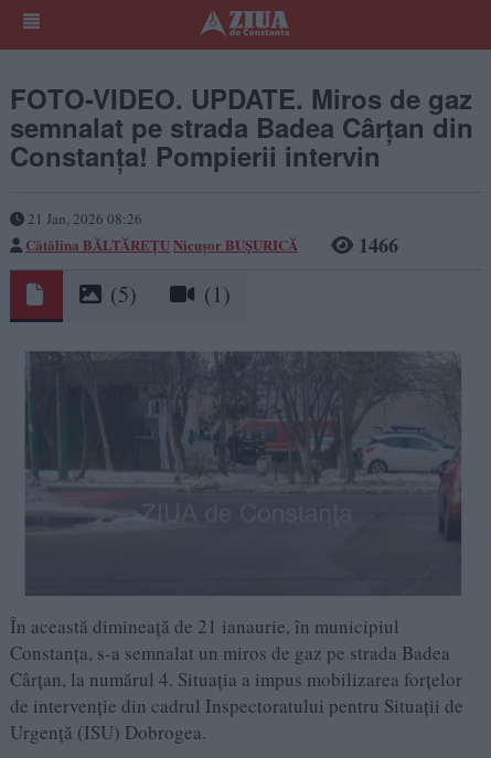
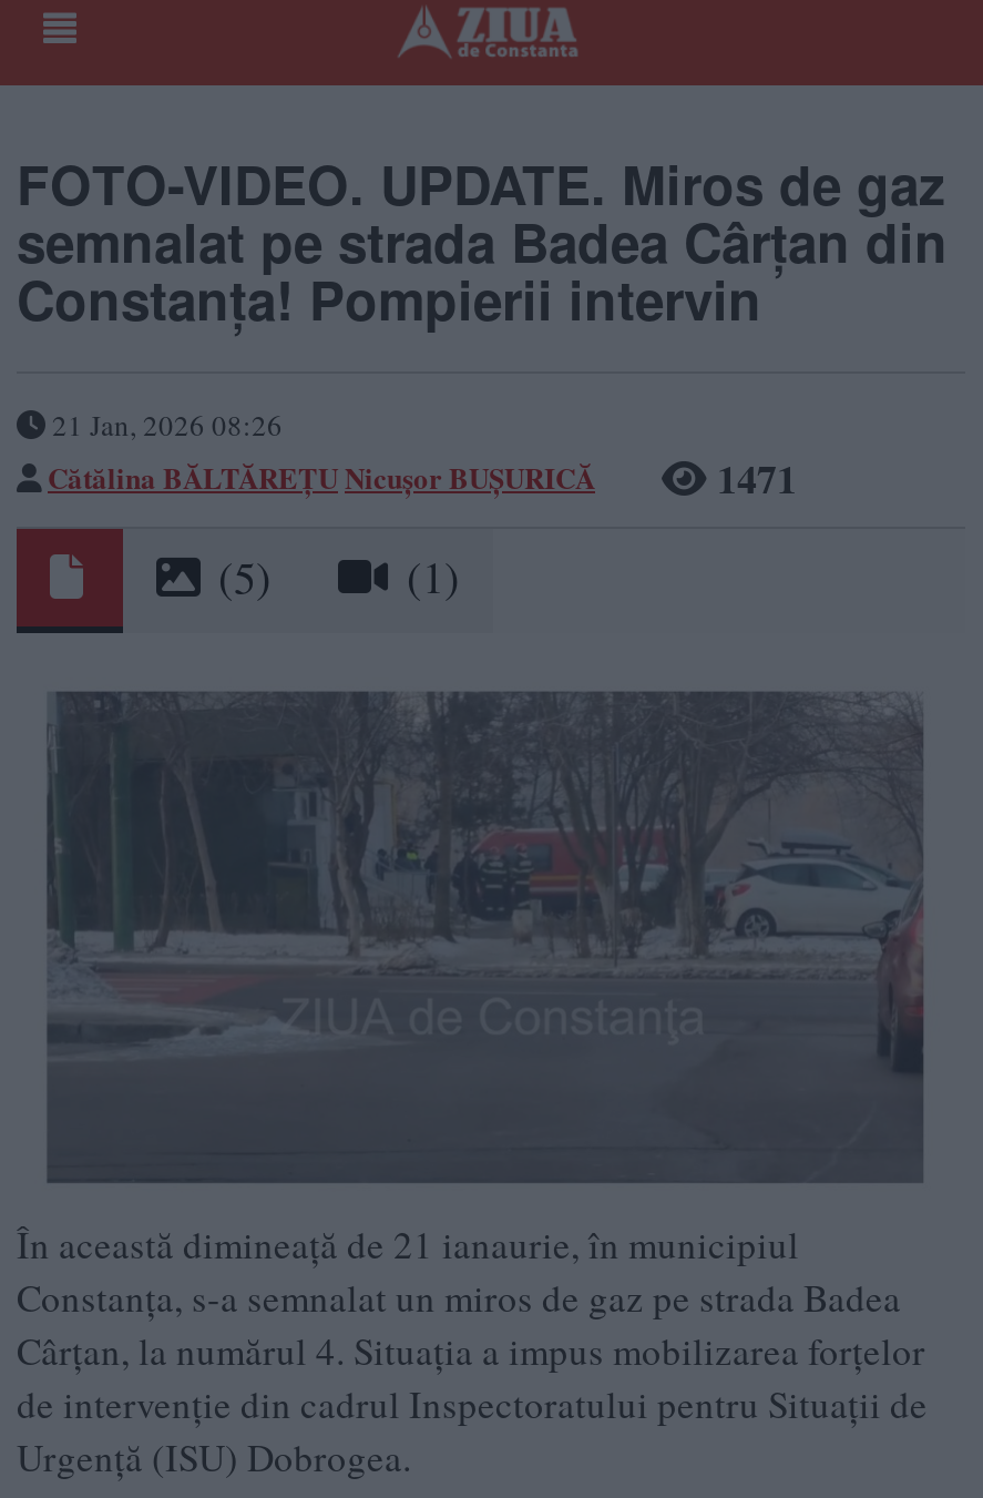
[353,230,398,259] 1466 -> [706,448,797,506] 1471

